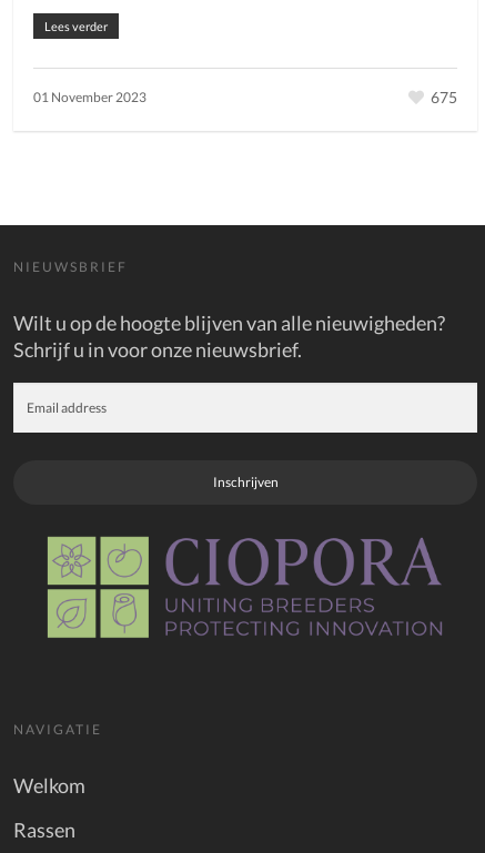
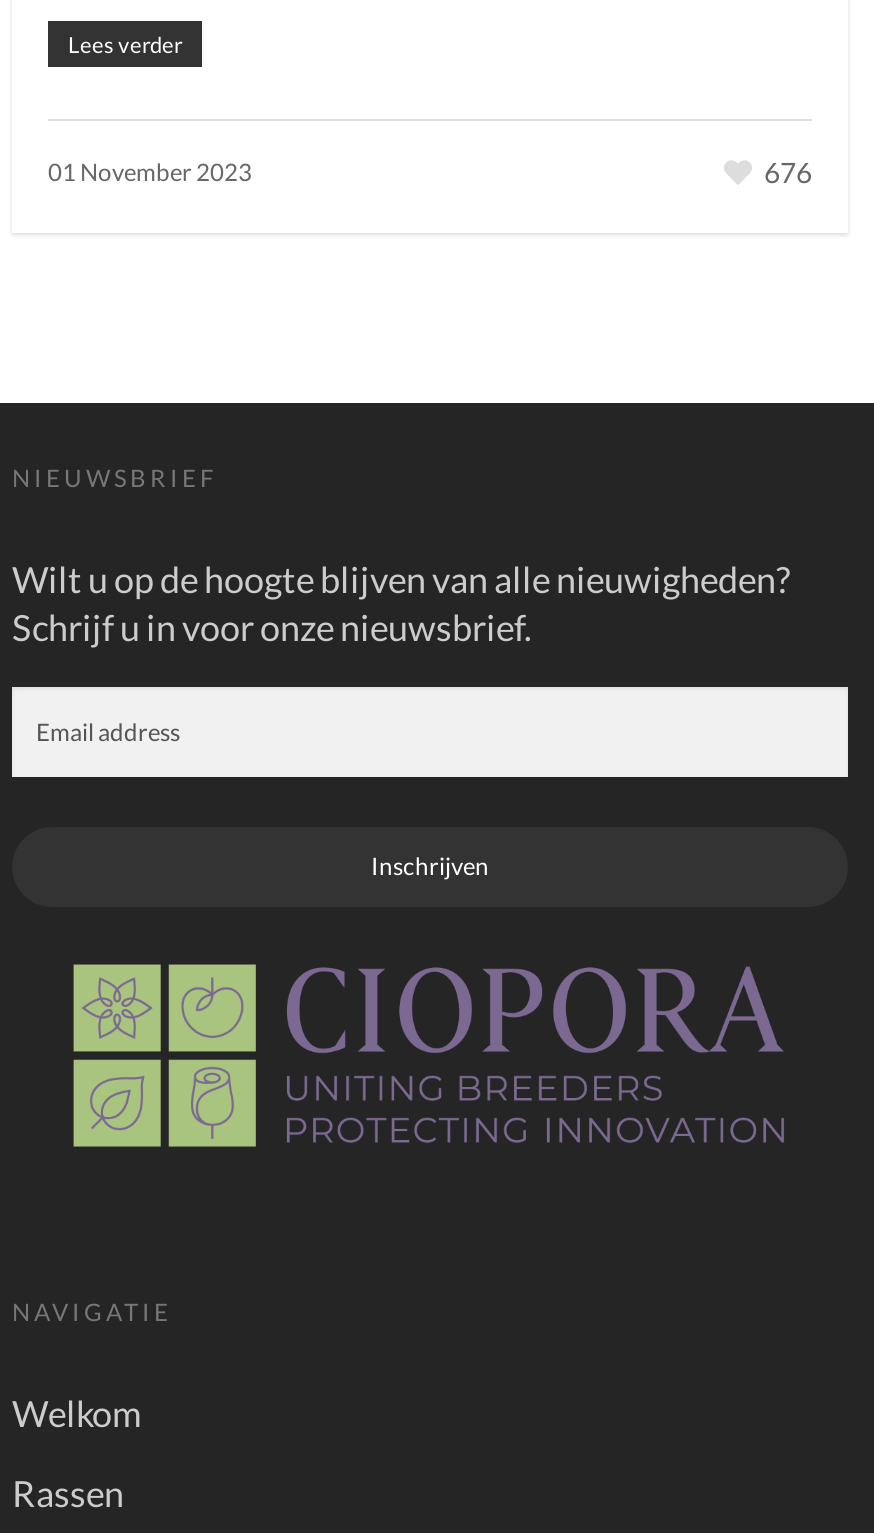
[431,88,457,106] 675 -> [764,155,812,189] 676

